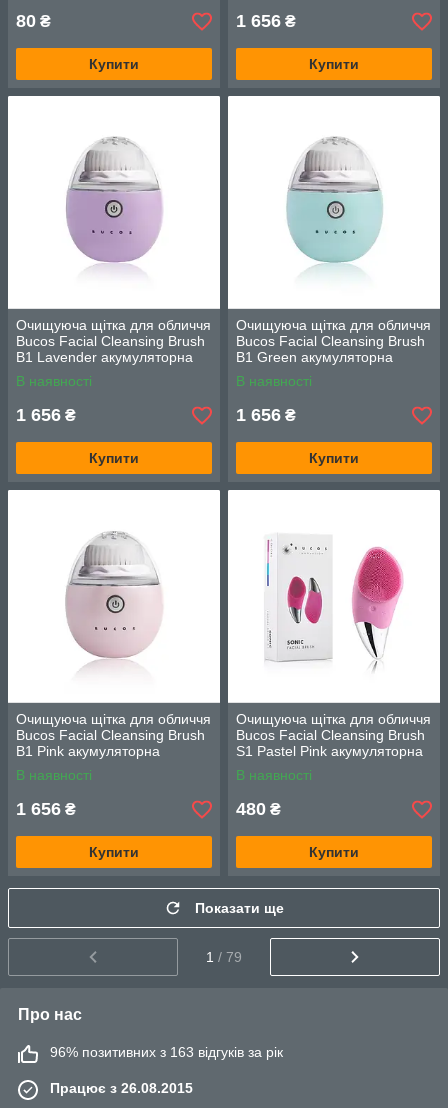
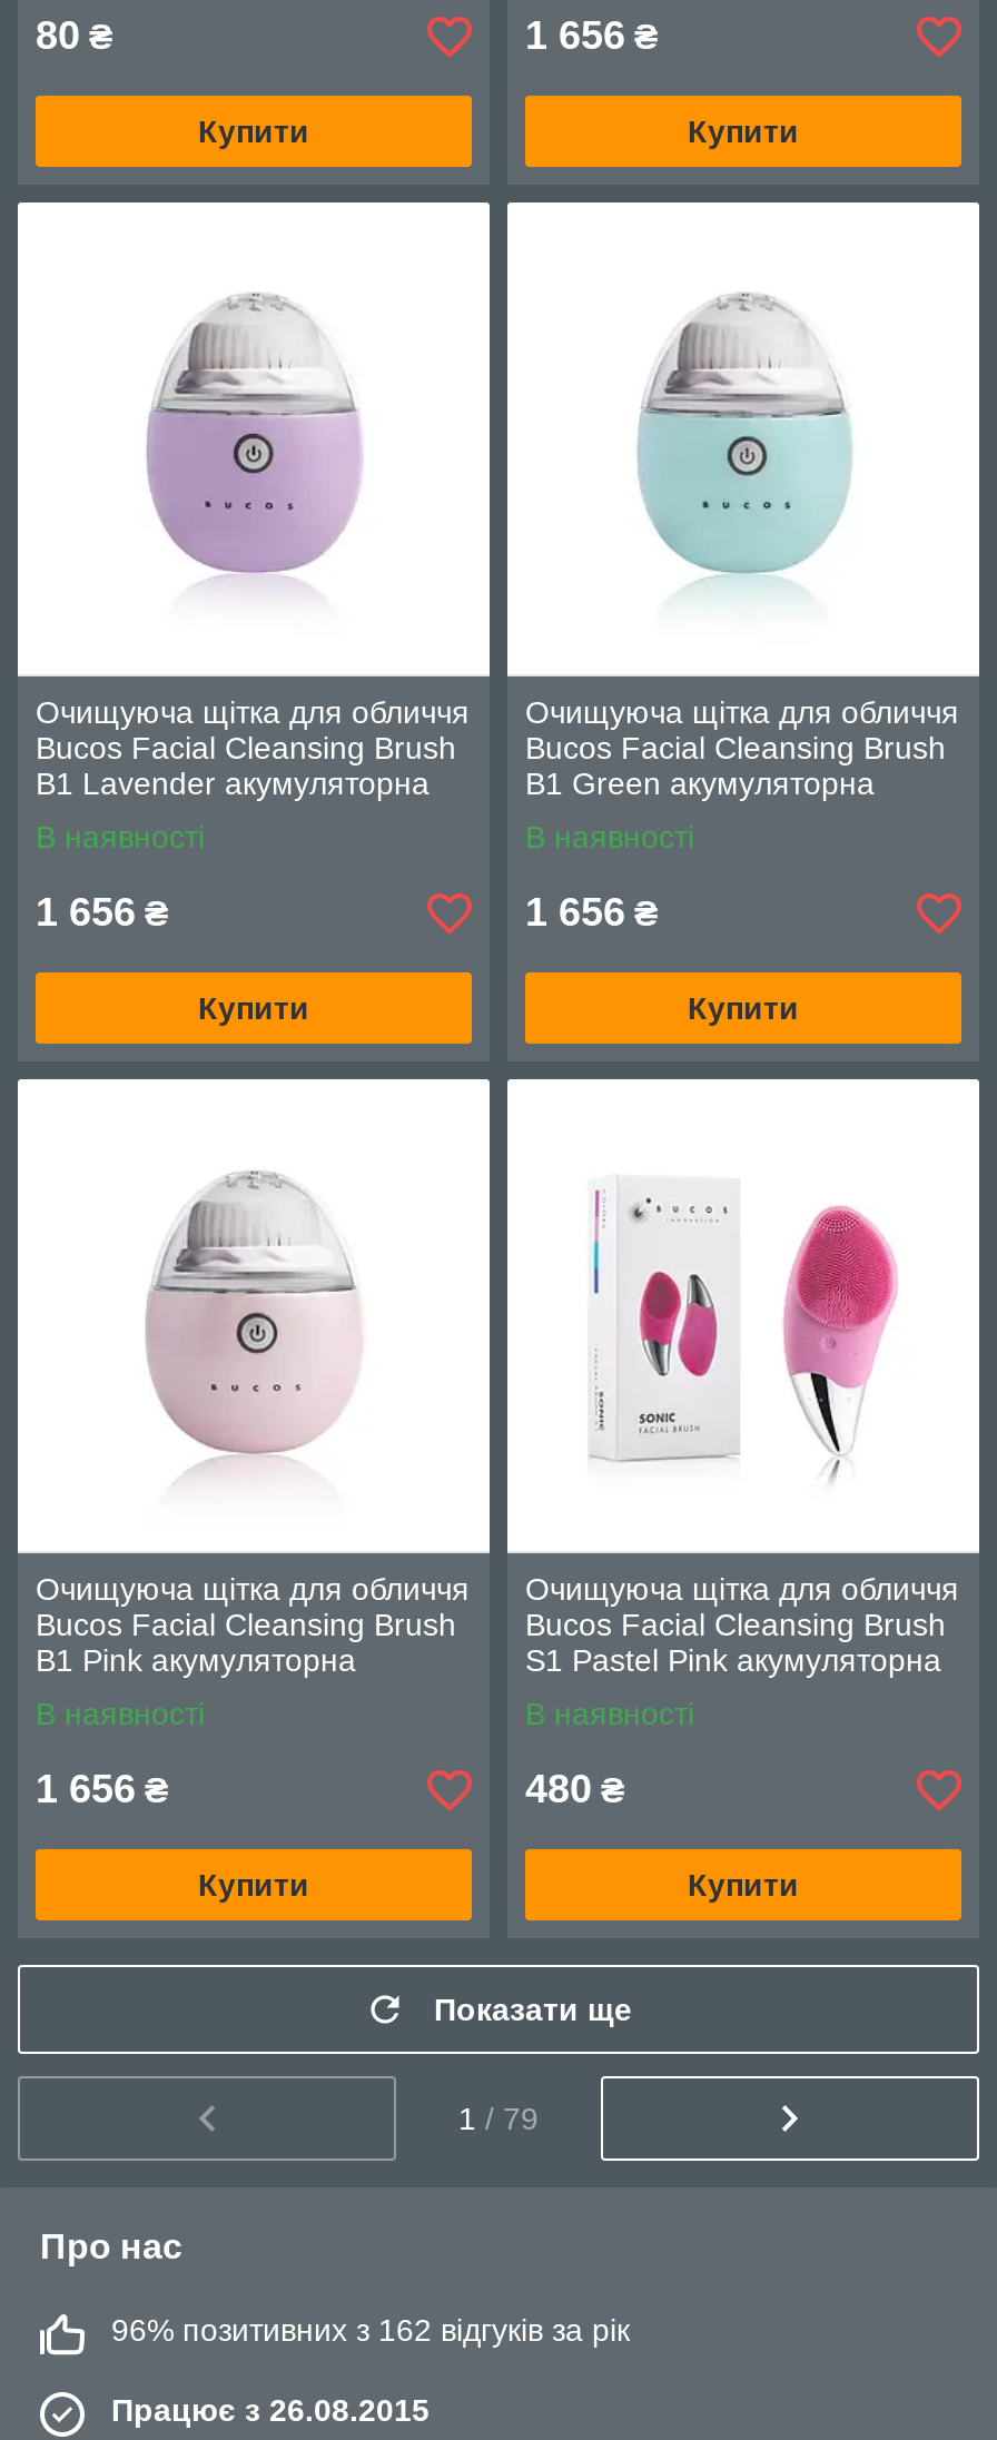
[50,1044,283,1060] 96% позитивних з 163 відгуків за рік -> [111,2312,630,2348] 96% позитивних з 162 відгуків за рік

